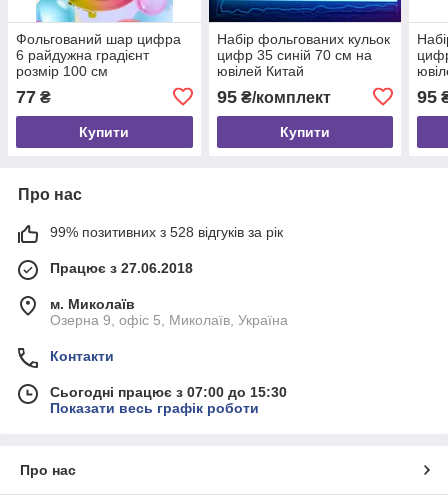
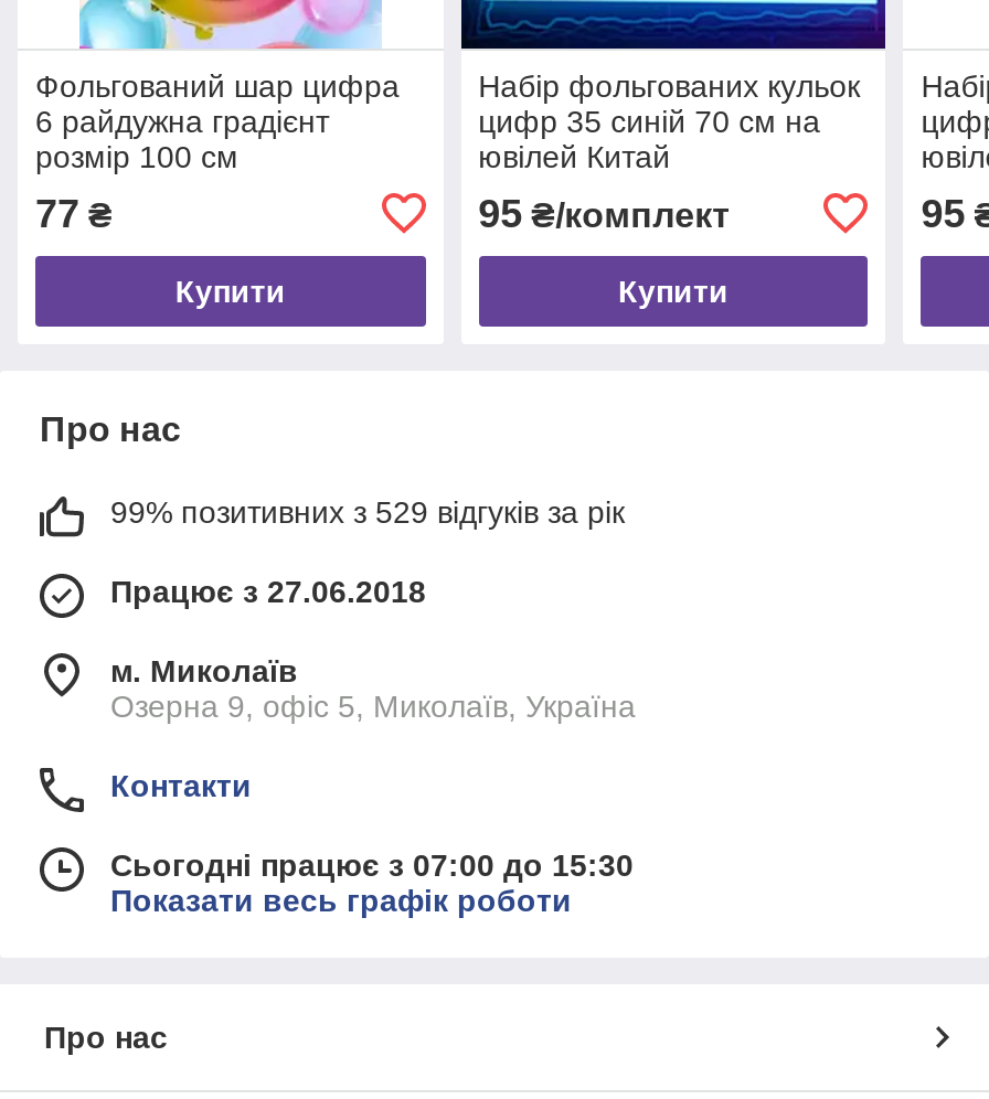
[50,224,283,240] 99% позитивних з 528 відгуків за рік -> [110,494,625,529] 99% позитивних з 529 відгуків за рік

